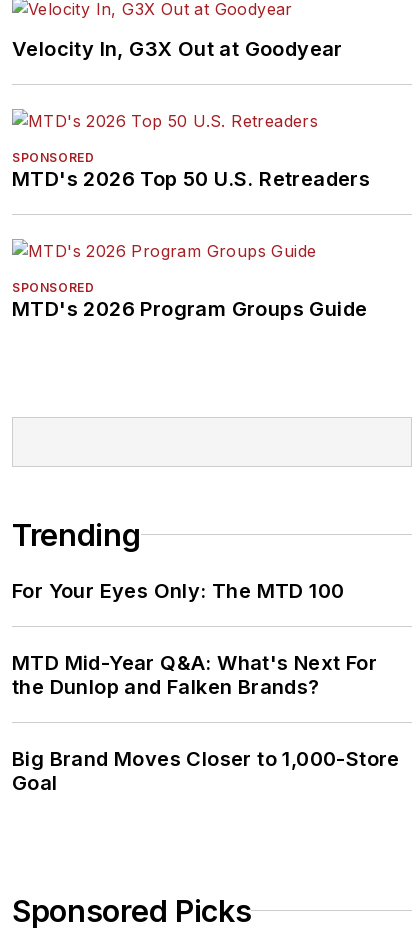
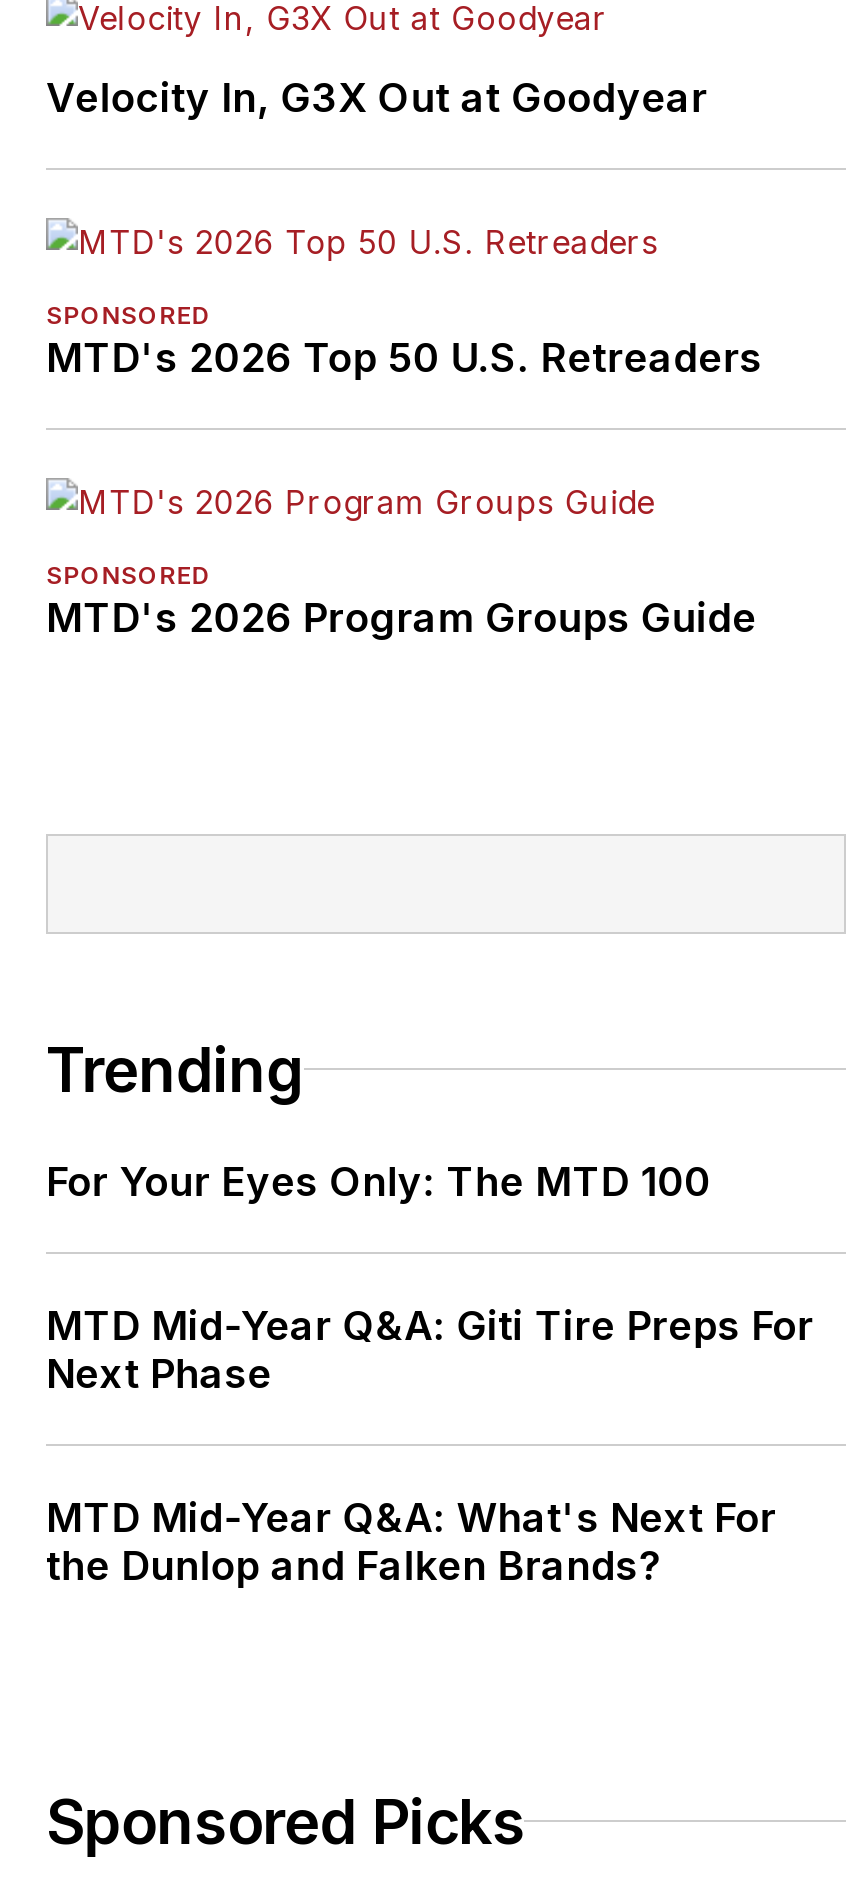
none -> [46,1301,816,1397] MTD Mid-Year Q&A: Giti Tire Preps For | Next Phase
moved [12,650,378,698] -> [46,1493,778,1589]: MTD Mid-Year Q&A: What's Next For | the Dunlop and Falken Brands?
[12,746,400,794] Big Brand Moves Closer to 1,000-Store | Goal -> none

